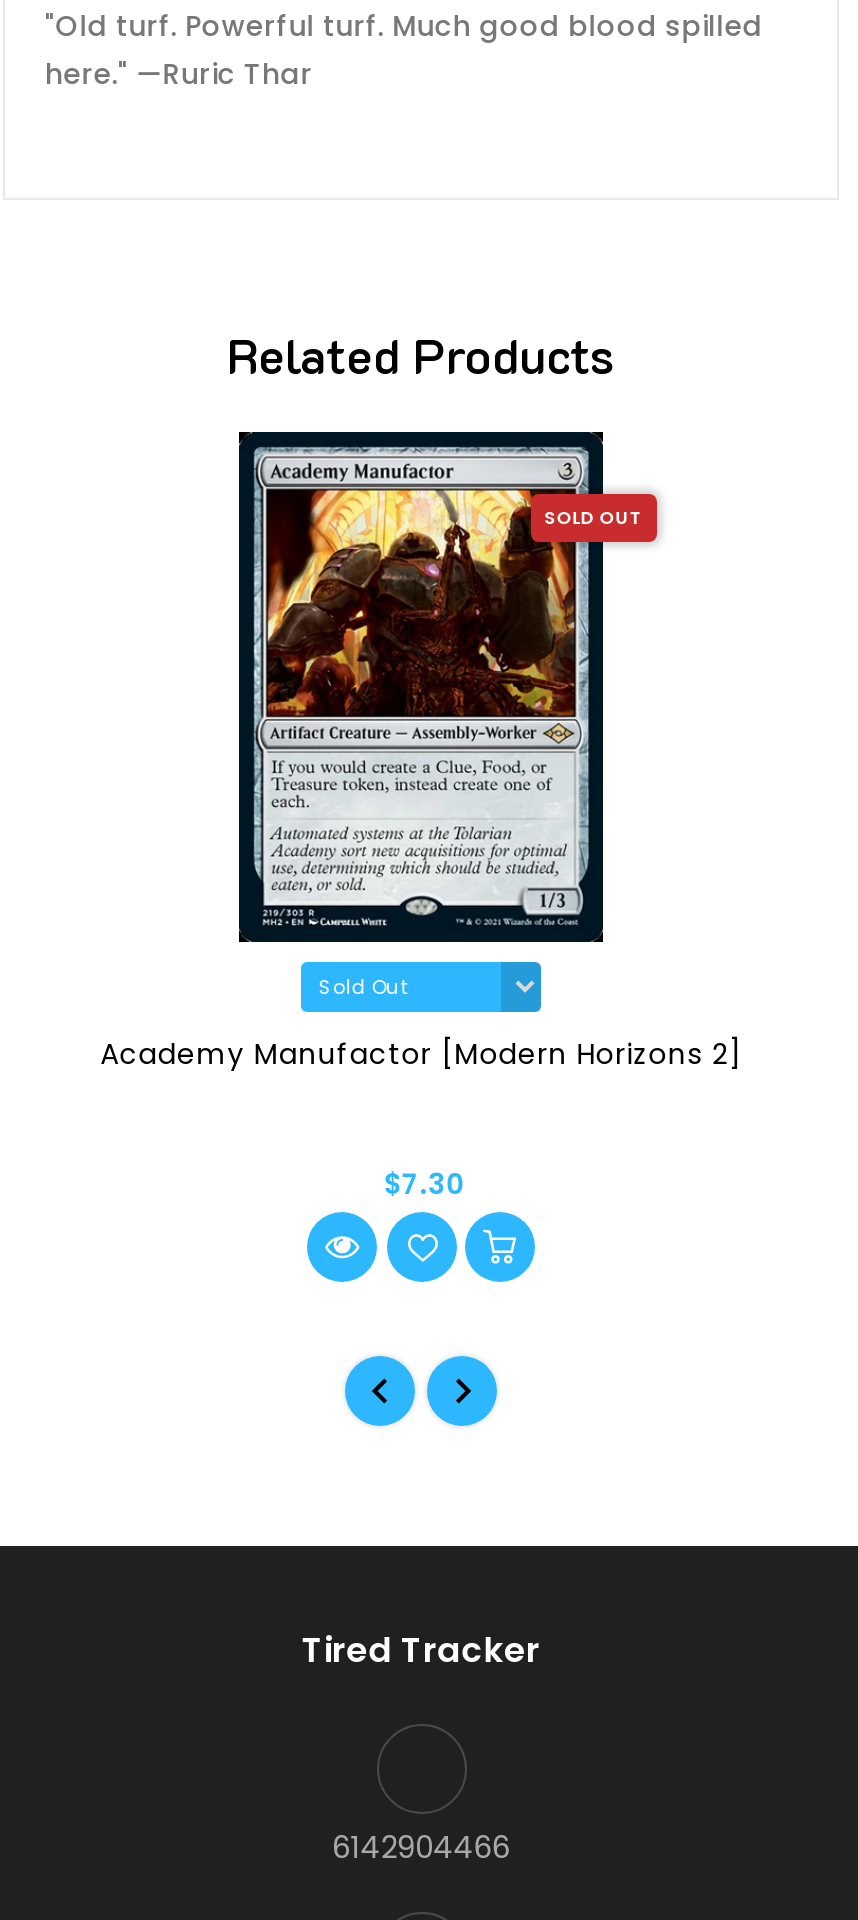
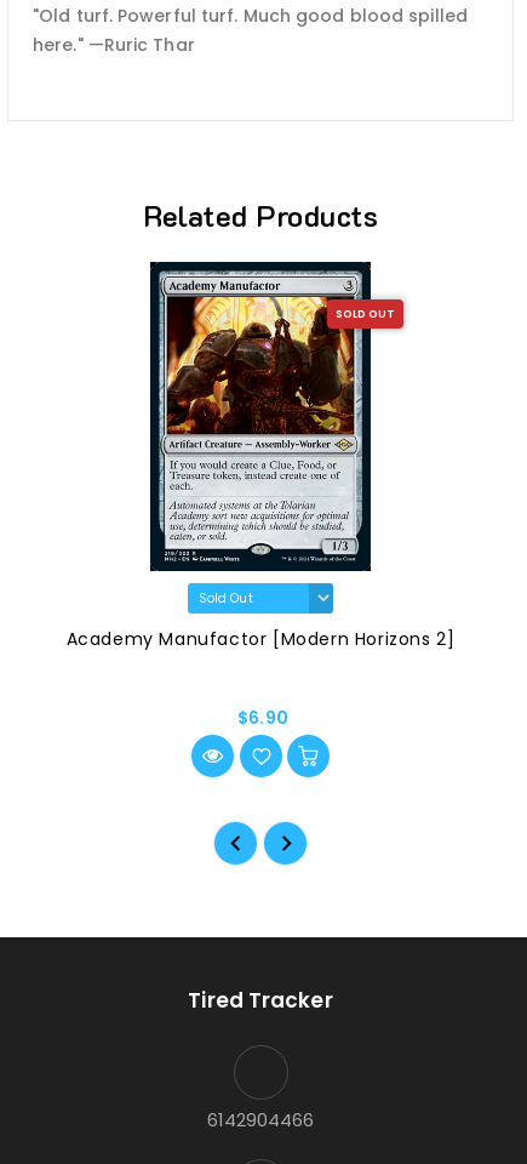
[384,1164,467,1204] $7.30 -> [238,705,288,730] $6.90

